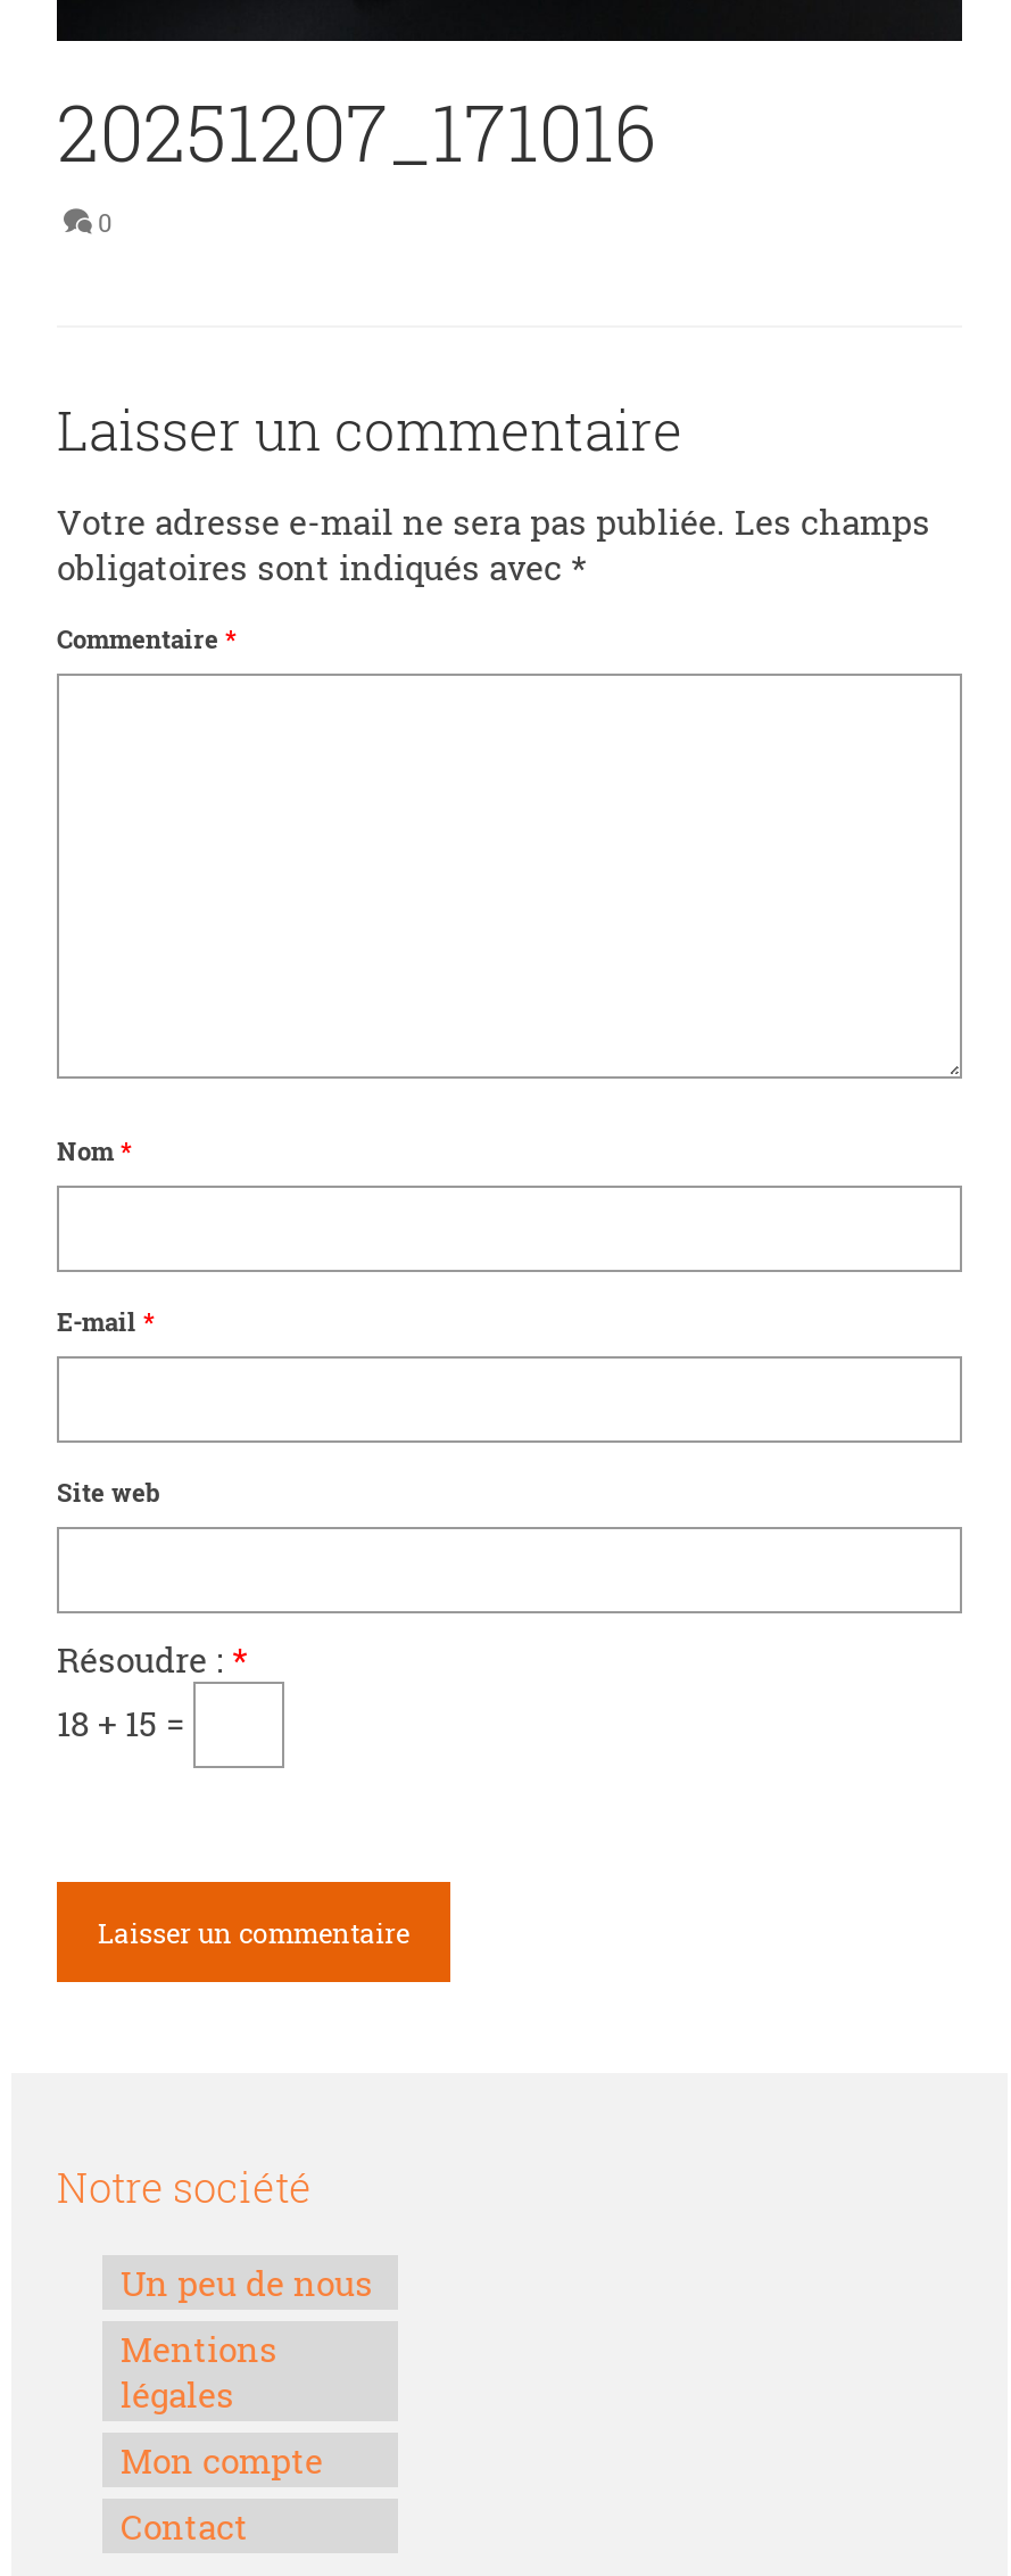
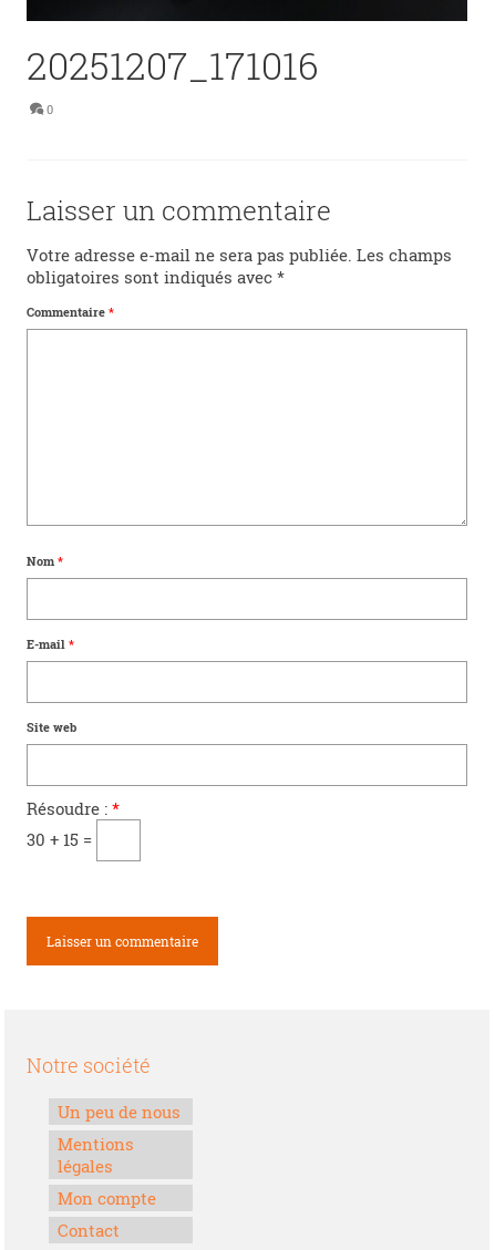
[57,1701,193,1747] 18 + 15 = -> [27,828,96,850] 30 + 15 =

